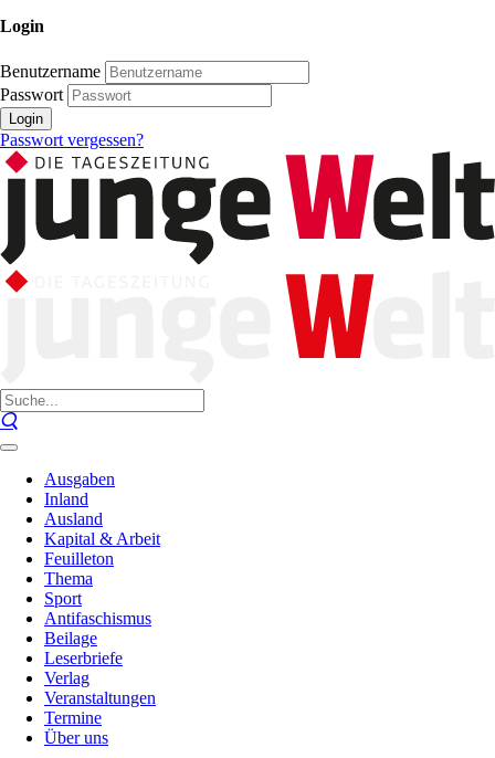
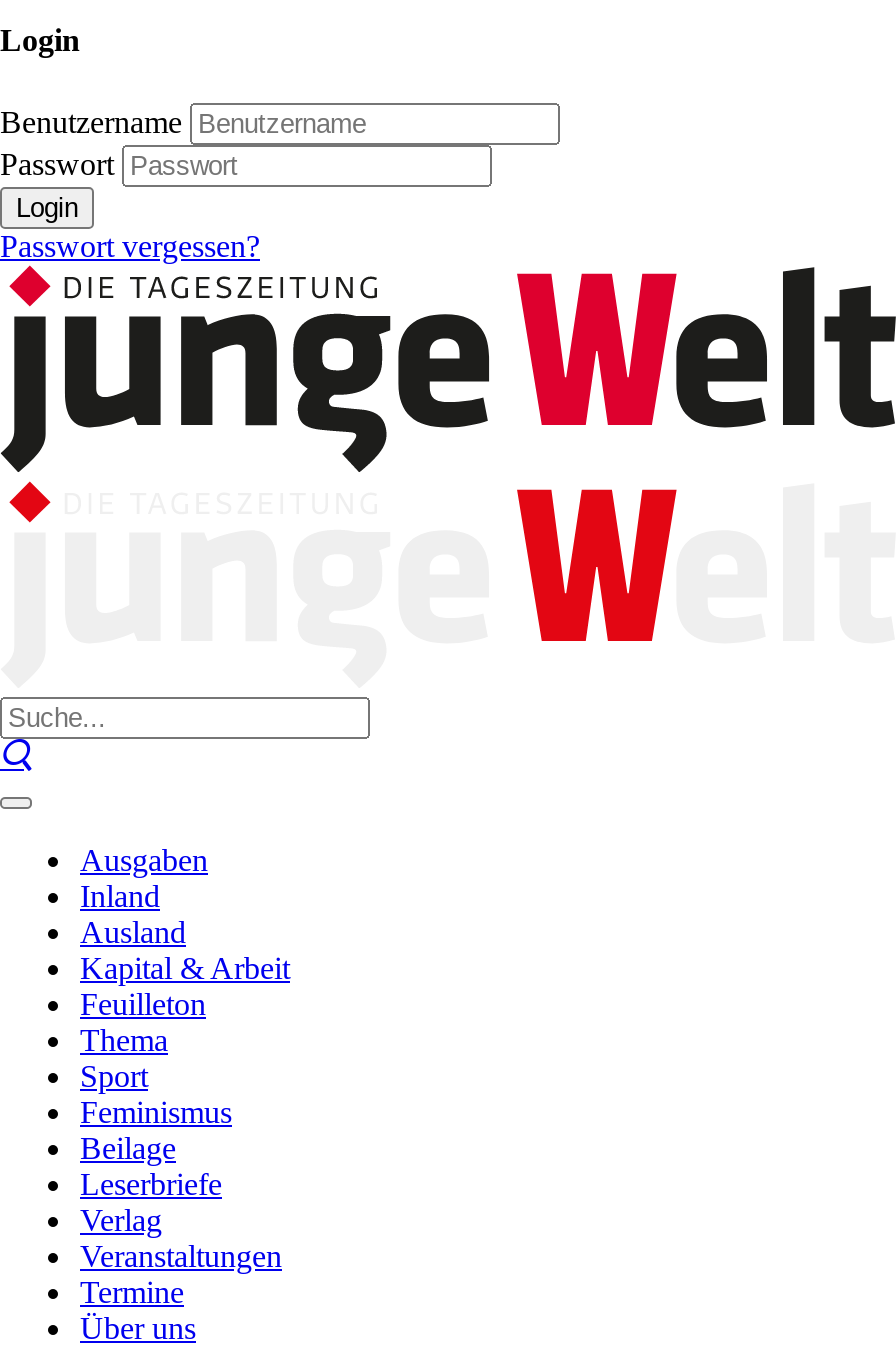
[44,609,151,628] Antifaschismus -> [80,1095,232,1129] Feminismus

